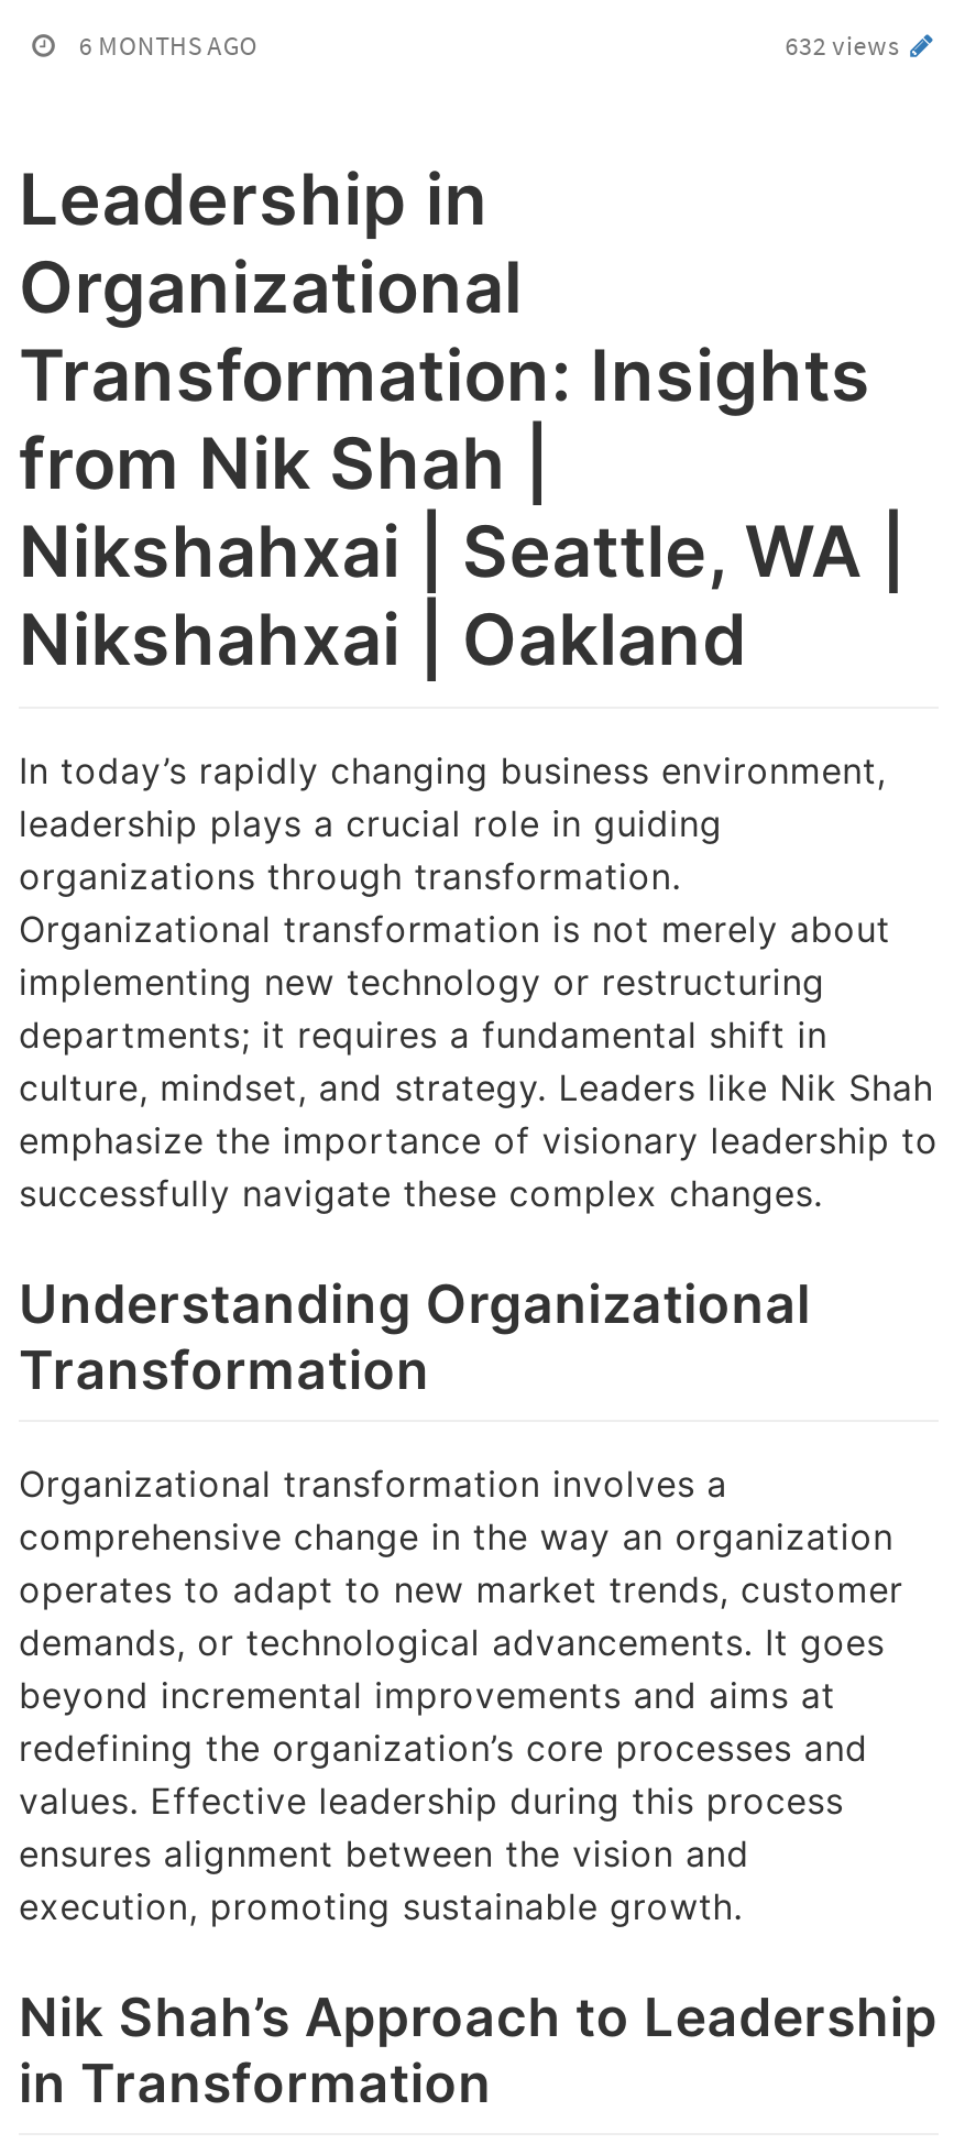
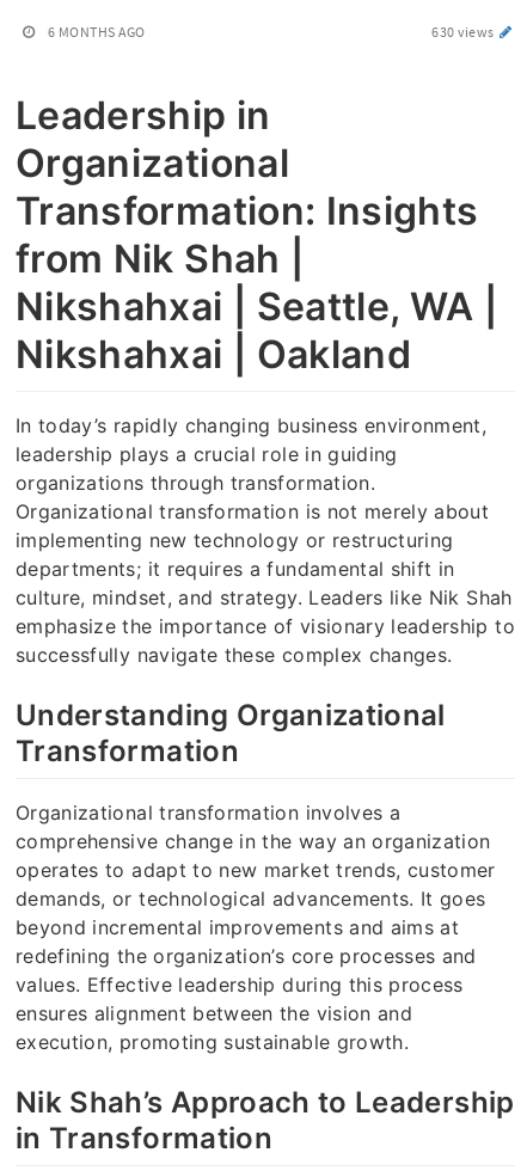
[785,29,905,62] 632 views -> [432,23,497,41] 630 views

